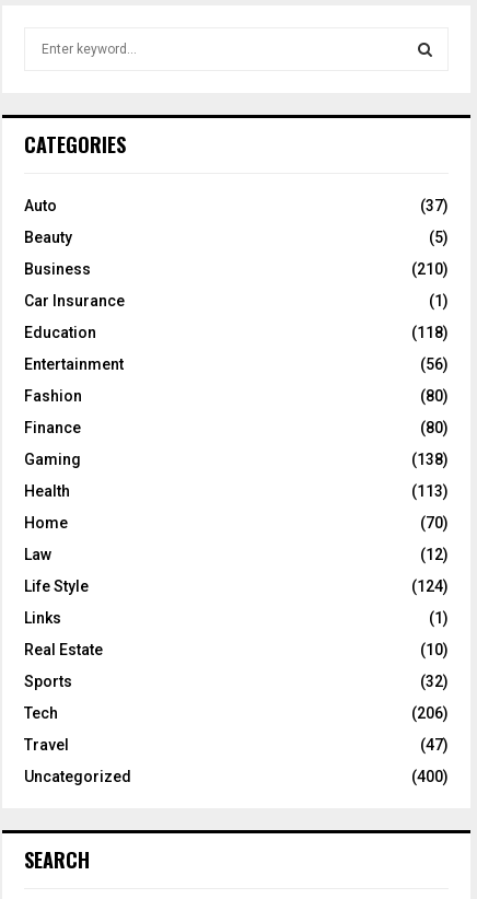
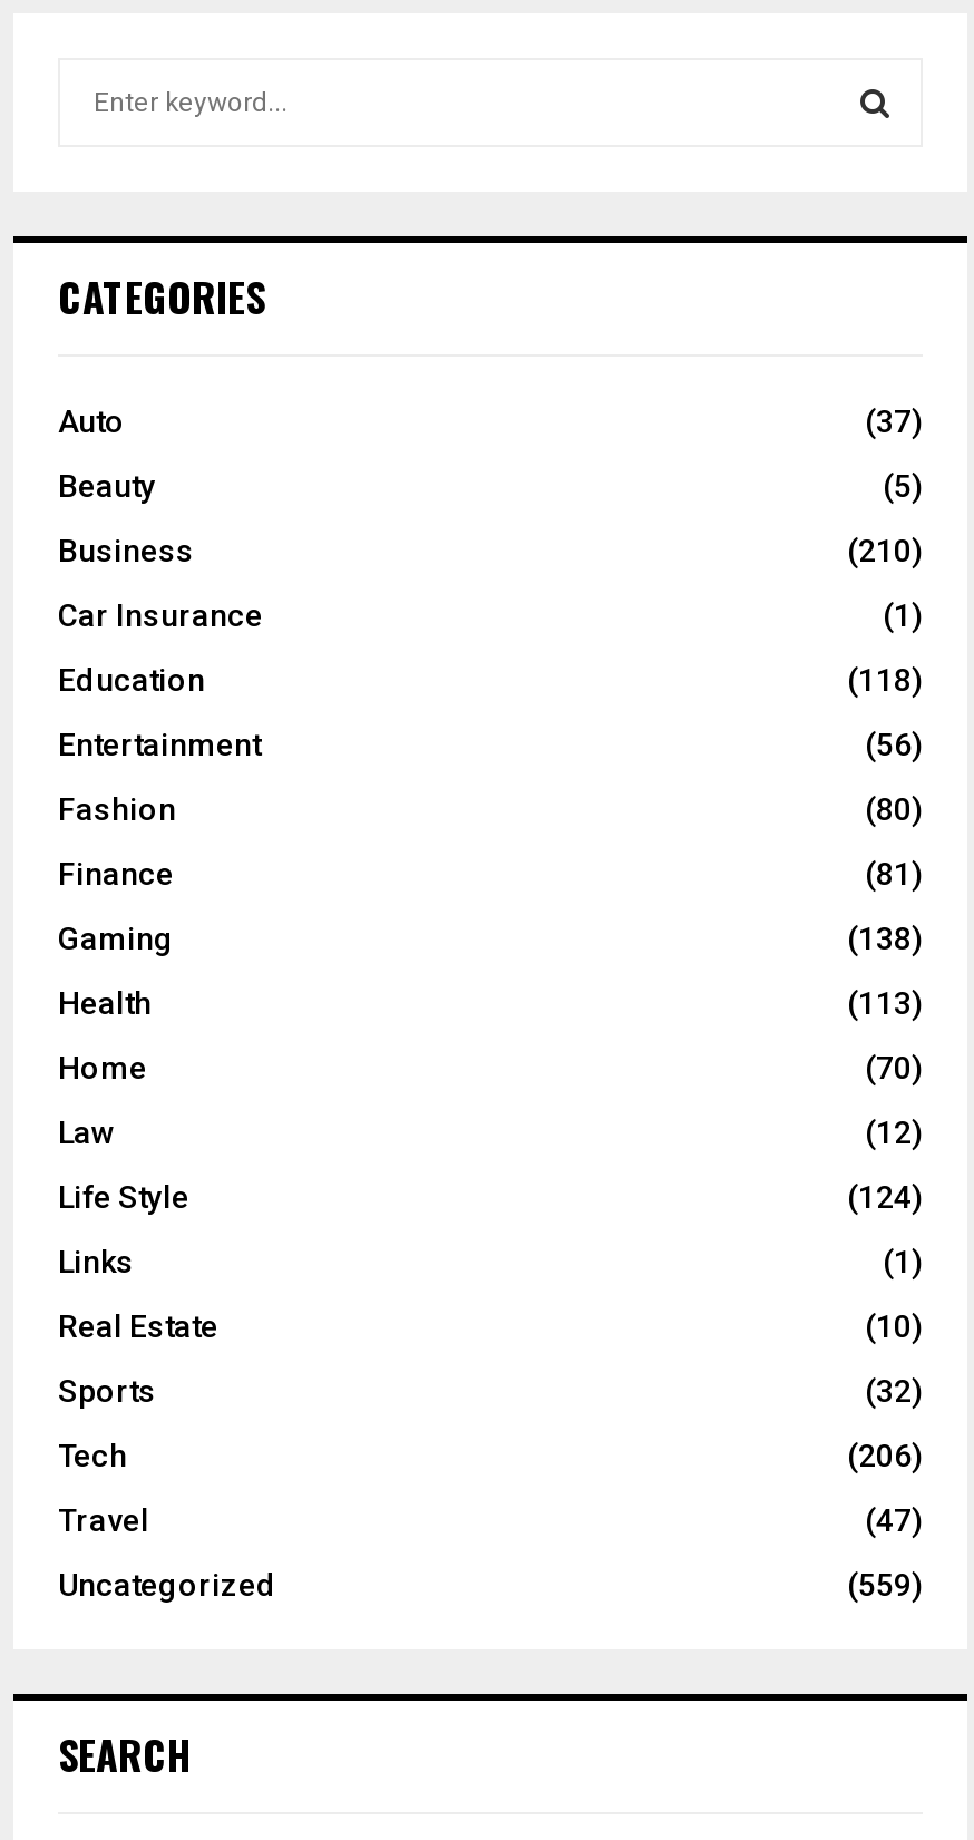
[420,419,449,437] (80) -> [865,856,923,892] (81)
[411,768,449,785] (400) -> [847,1567,923,1603] (559)

